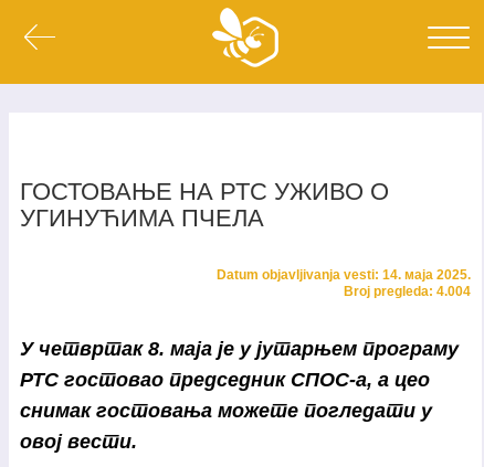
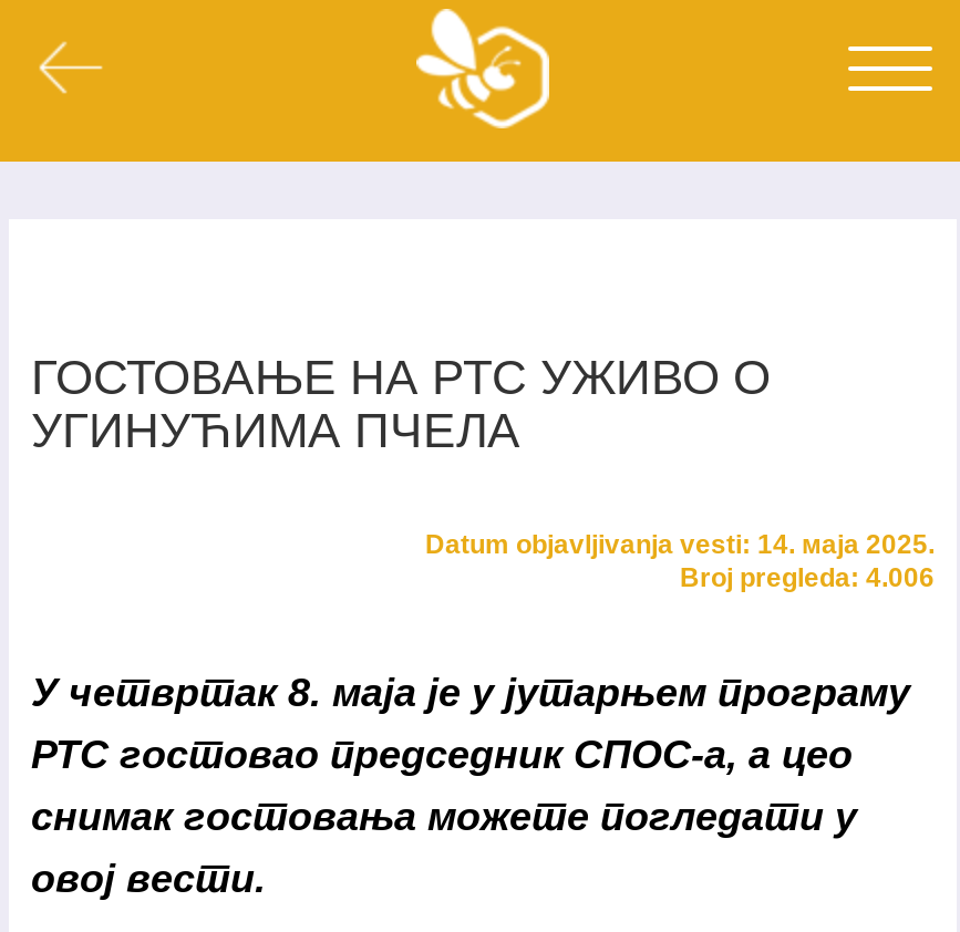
[344,284,471,299] Broj pregleda: 4.004 -> [680,562,935,593] Broj pregleda: 4.006

